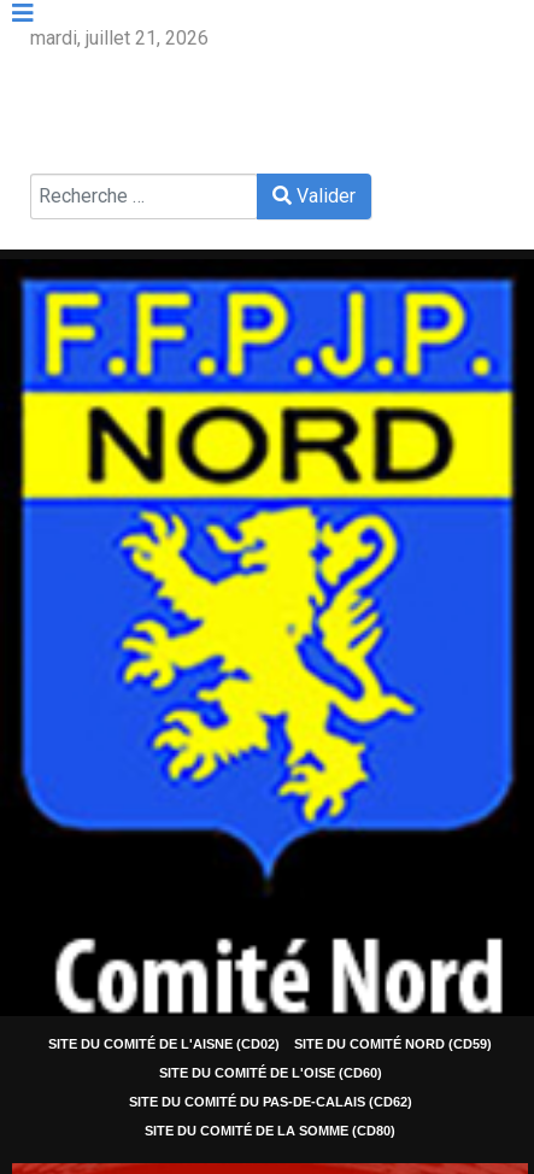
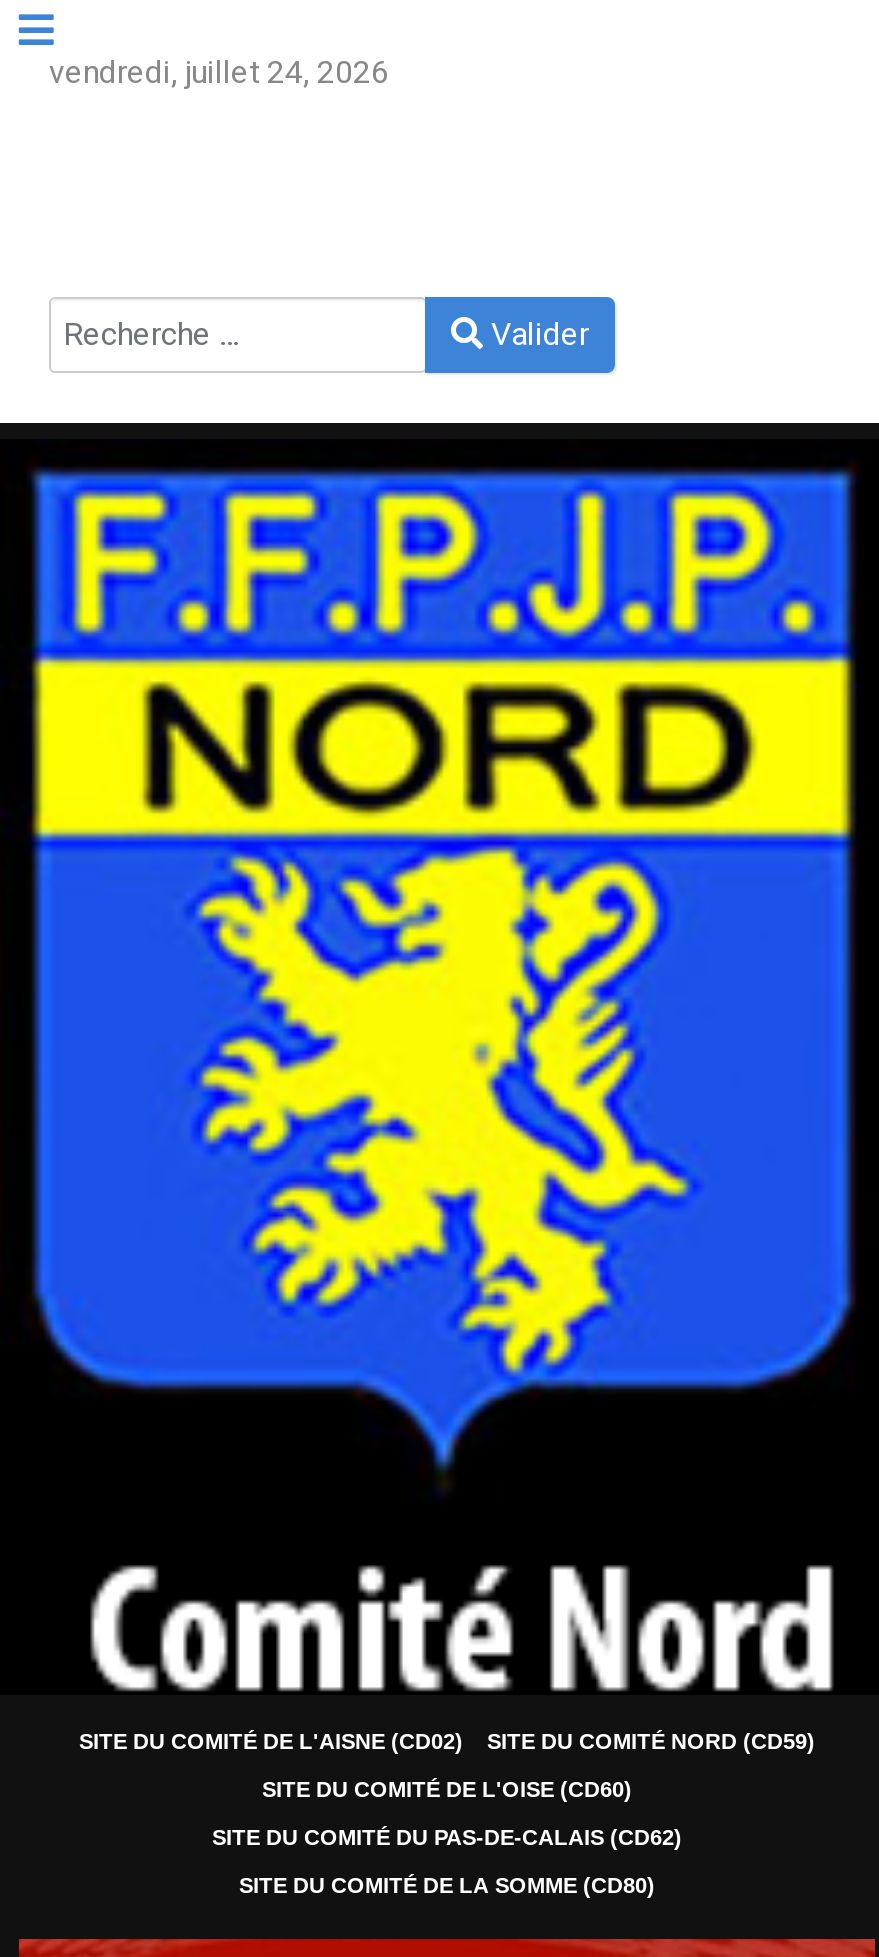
[30,27,209,49] mardi, juillet 21, 2026 -> [49,53,389,91] vendredi, juillet 24, 2026

